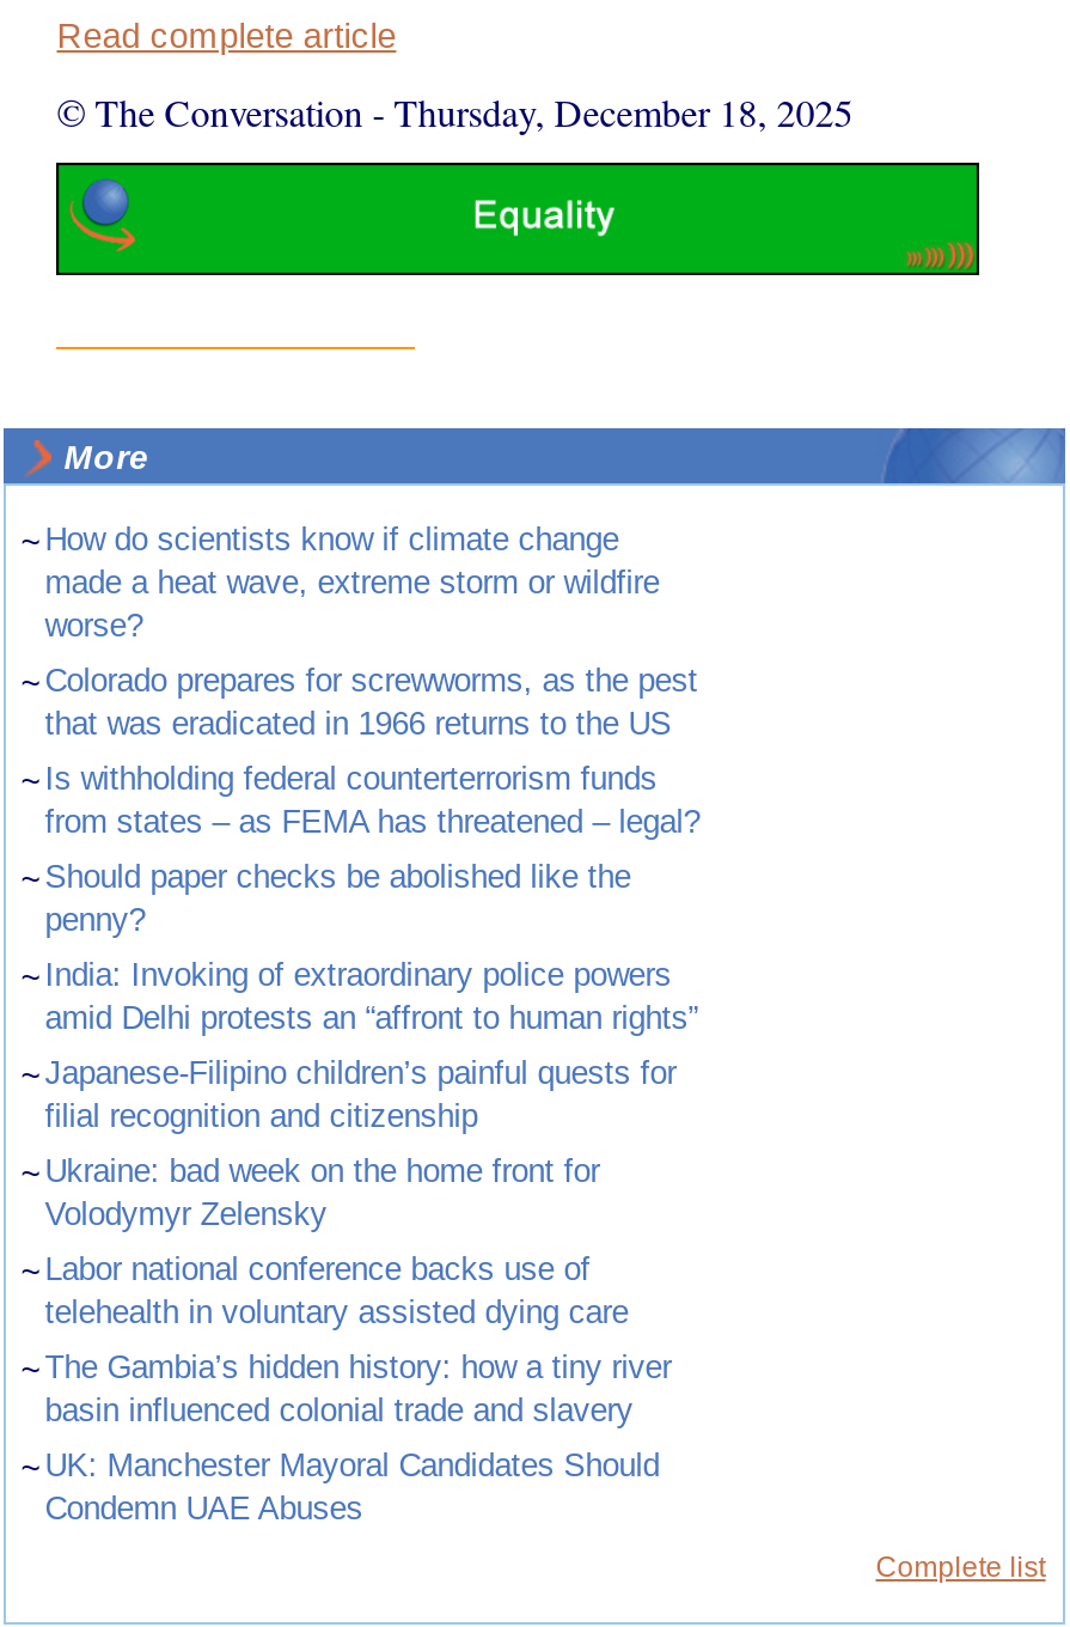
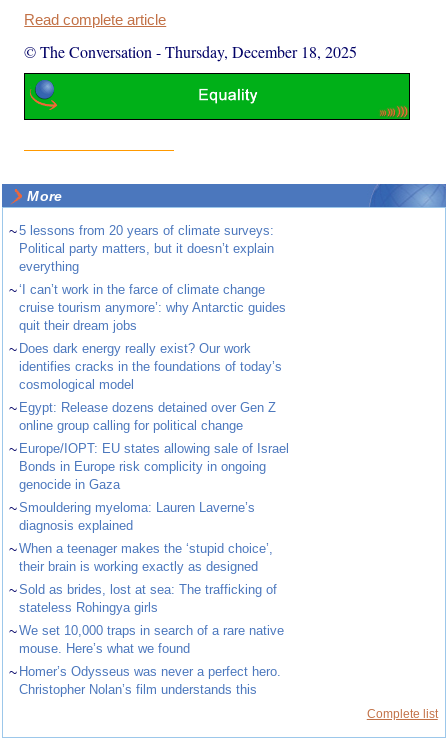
[21,523,659,645] ~ How do scientists know if climate change | made a heat wave, extreme storm or wildfire | worse? -> [9,223,274,274] ~ 5 lessons from 20 years of climate surveys: | Political party matters, but it doesn’t explain | everything
[21,664,697,743] ~ Colorado prepares for screwworms, as the pest | that was eradicated in 1966 returns to the US -> [9,282,286,333] ~ ‘I can’t work in the farce of climate change | cruise tourism anymore’: why Antarctic guides | quit their dream jobs
[21,762,700,841] ~ Is withholding federal counterterrorism funds | from states – as FEMA has threatened – legal? -> [9,341,282,392] ~ Does dark energy really exist? Our work | identifies cracks in the foundations of today’s | cosmological model
[21,860,631,939] ~ Should paper checks be abolished like the | penny? -> [9,400,276,433] ~ Egypt: Release dozens detained over Gen Z | online group calling for political change
[21,958,697,1037] ~ India: Invoking of extraordinary police powers | amid Delhi protests an “affront to human rights” -> [9,441,289,492] ~ Europe/IOPT: EU states allowing sale of Israel | Bonds in Europe risk complicity in ongoing | genocide in Gaza
[21,1056,676,1135] ~ Japanese-Filipino children’s painful quests for | filial recognition and citizenship -> [9,500,255,533] ~ Smouldering myeloma: Lauren Laverne’s | diagnosis explained
[21,1154,599,1233] ~ Ukraine: bad week on the home front for | Volodymyr Zelensky -> [9,541,273,574] ~ When a teenager makes the ‘stupid choice’, | their brain is working exactly as designed
[21,1253,628,1332] ~ Labor national conference backs use of | telehealth in voluntary assisted dying care -> [9,582,277,615] ~ Sold as brides, lost at sea: The trafficking of | stateless Rohingya girls
[21,1351,671,1430] ~ The Gambia’s hidden history: how a tiny river | basin influenced colonial trade and slavery -> [9,623,284,656] ~ We set 10,000 traps in search of a rare native | mouse. Here’s what we found
[21,1449,659,1528] ~ UK: Manchester Mayoral Candidates Should | Condemn UAE Abuses -> [9,664,281,697] ~ Homer’s Odysseus was never a perfect hero. | Christopher Nolan’s film understands this

